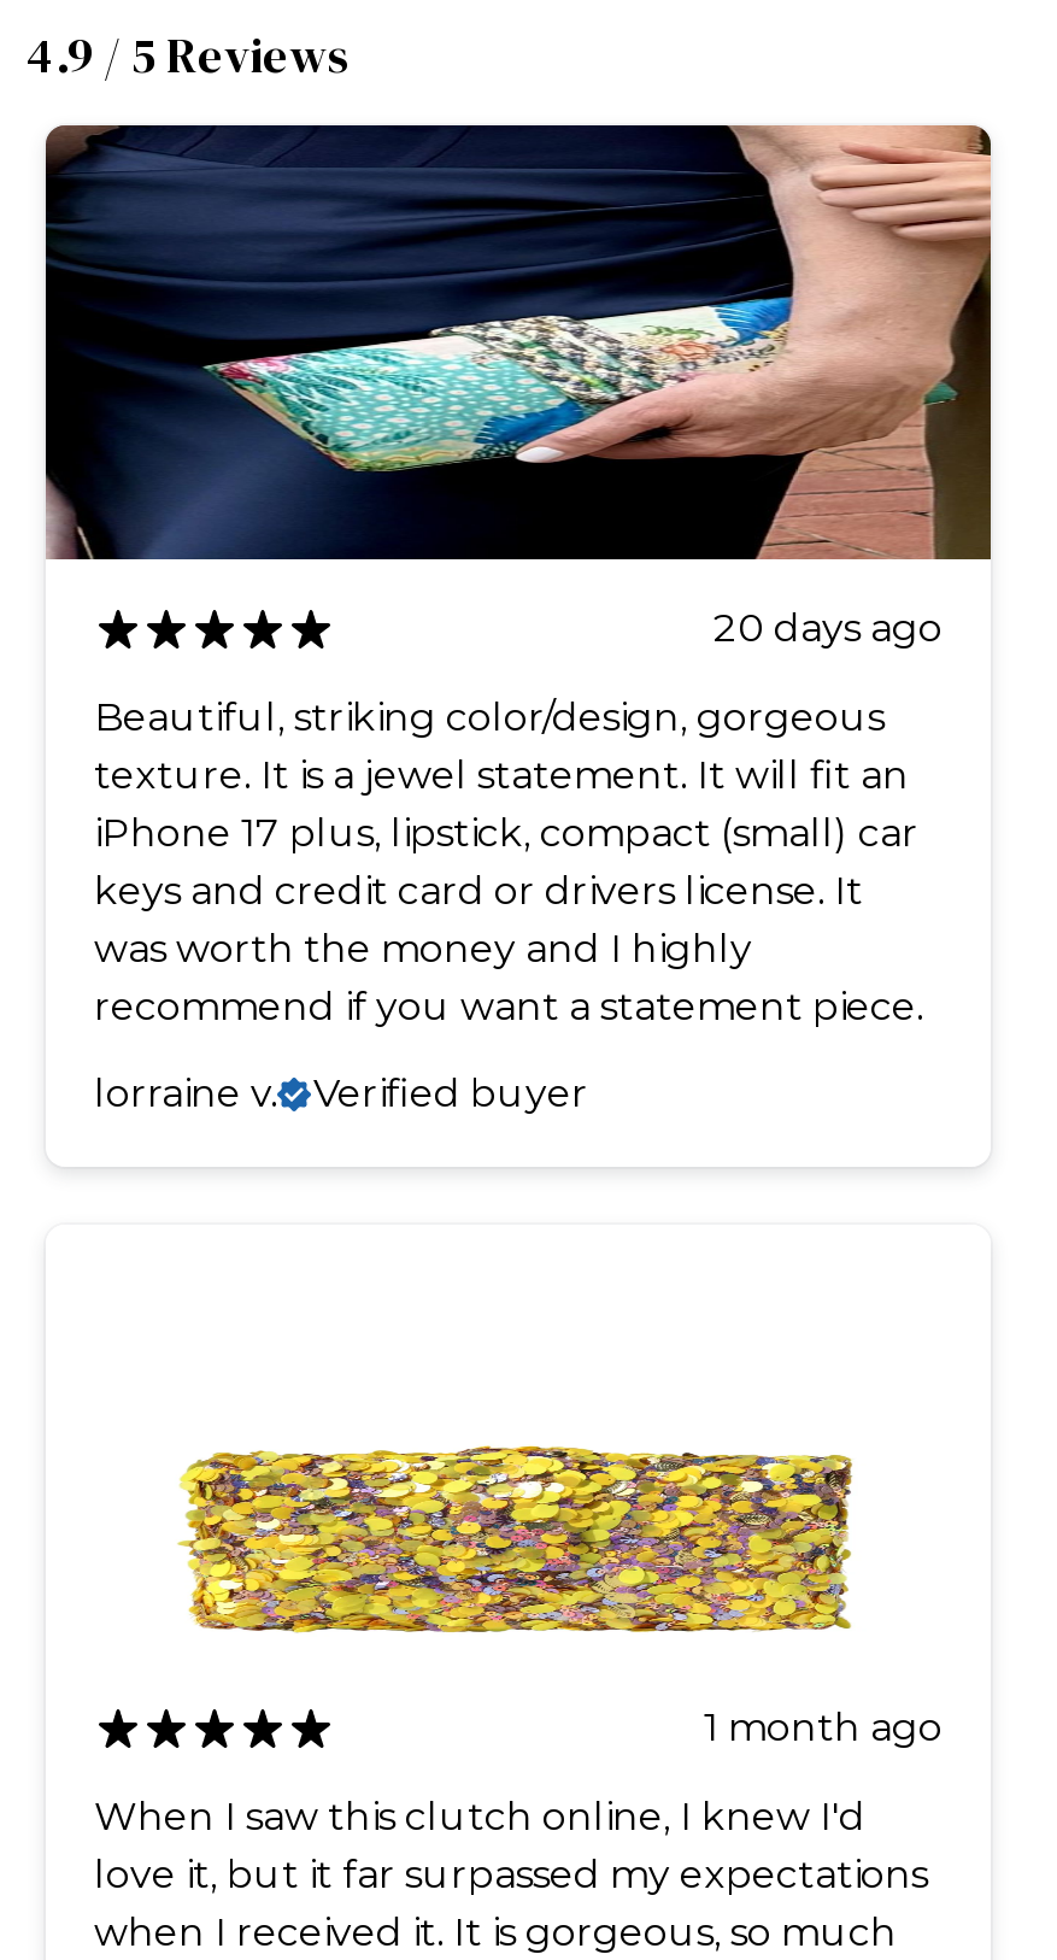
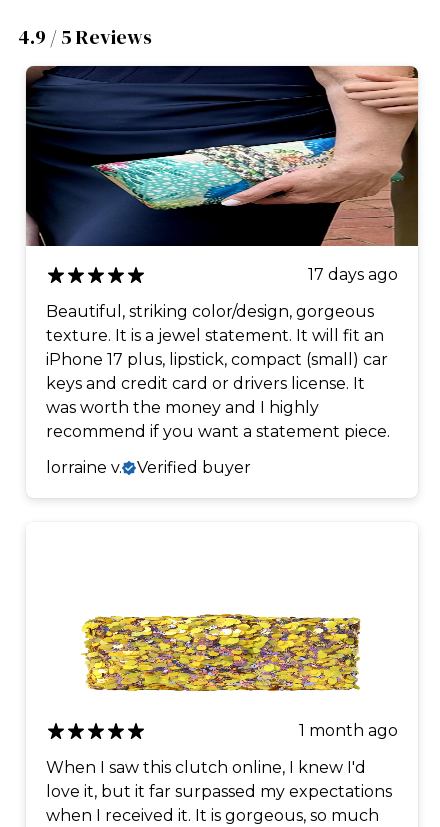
[714,604,943,650] 20 days ago -> [308,265,398,284] 17 days ago

